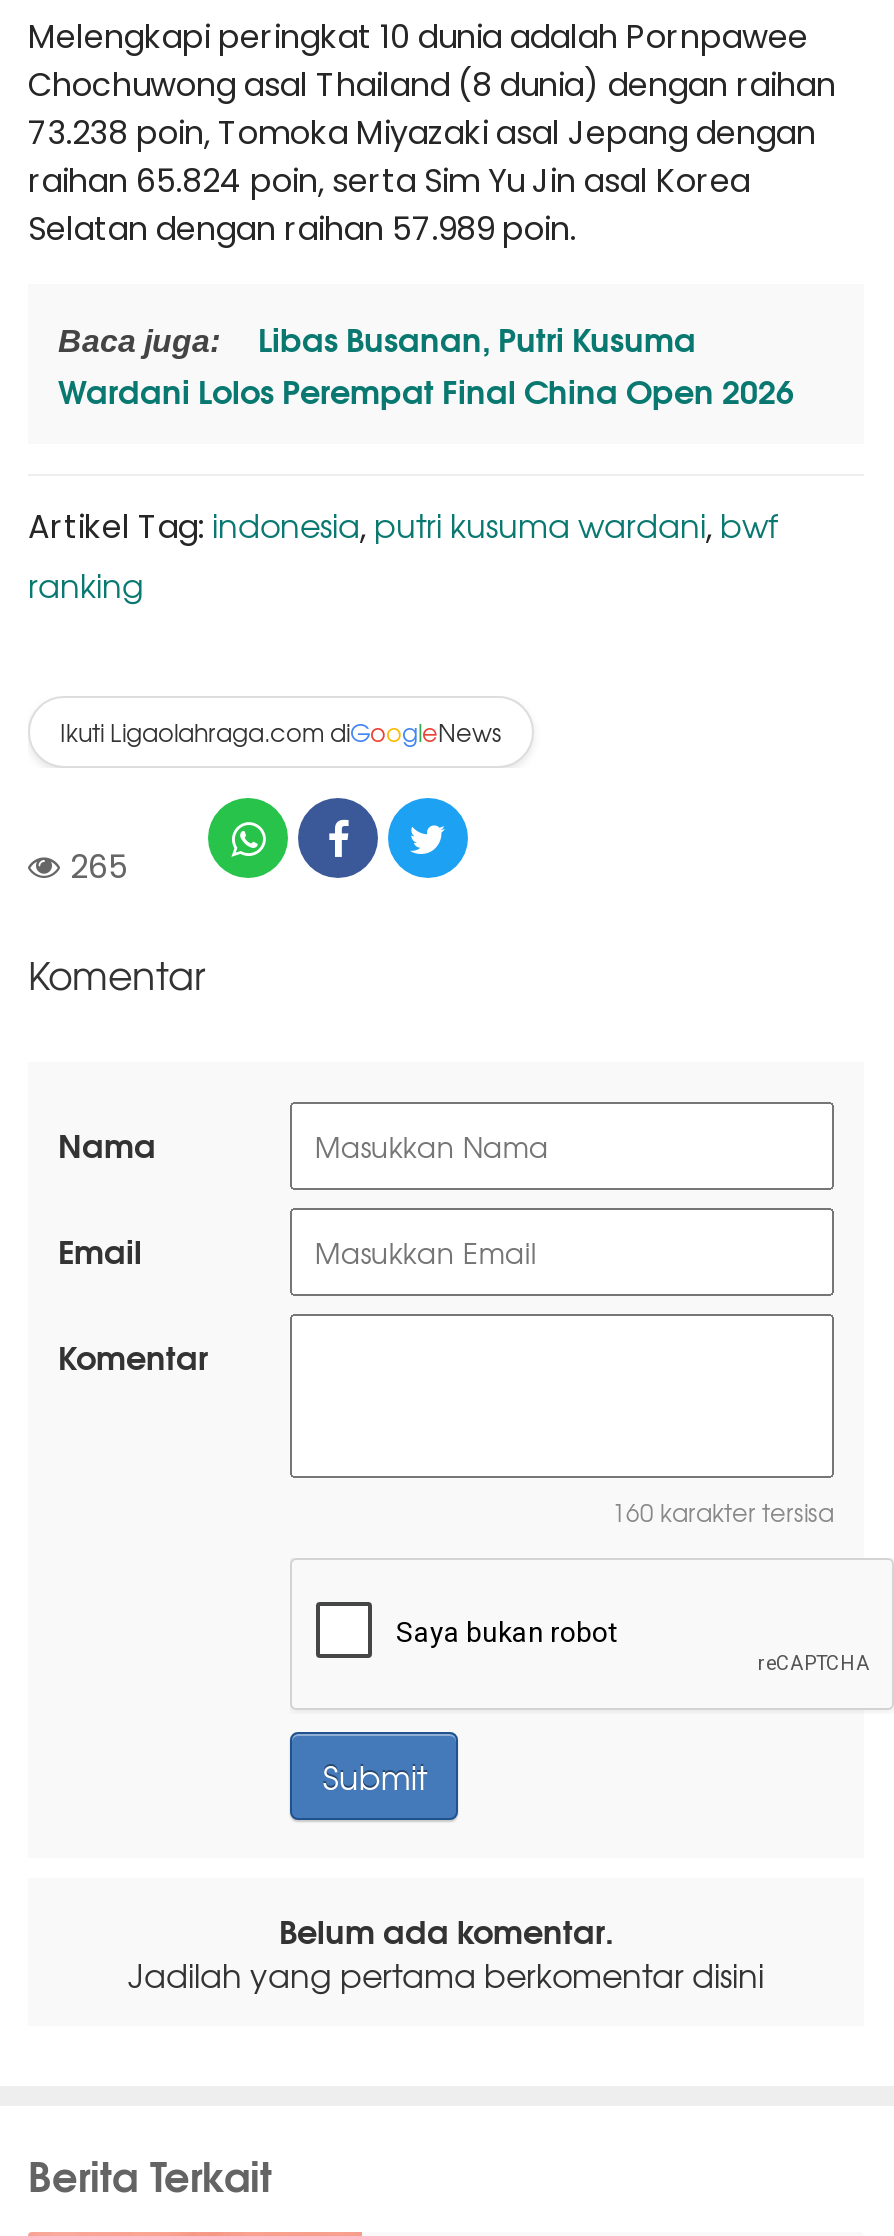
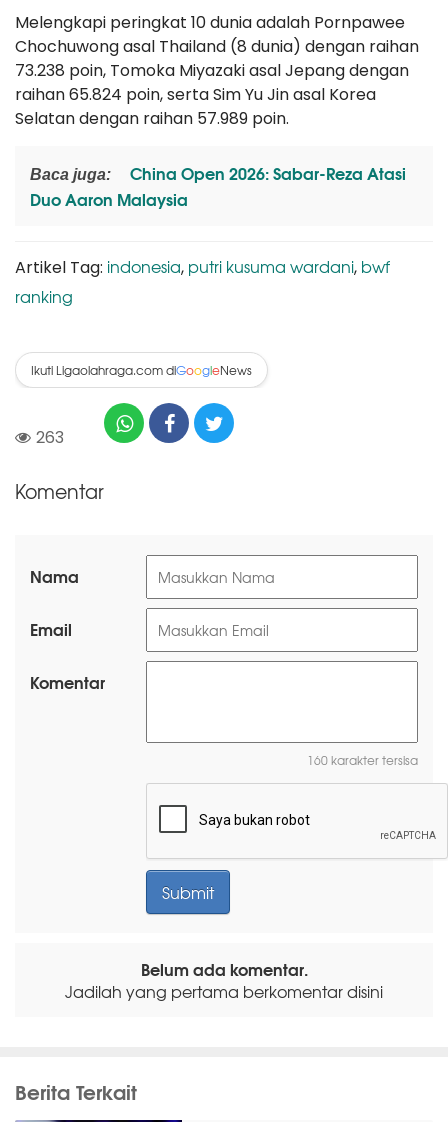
[58,312,794,414] Libas Busanan, Putri Kusuma | Wardani Lolos Perempat Final China Open 2026 -> [30,160,406,211] China Open 2026: Sabar-Reza Atasi | Duo Aaron Malaysia
[70,850,128,882] 265 -> [36,429,64,445] 263

